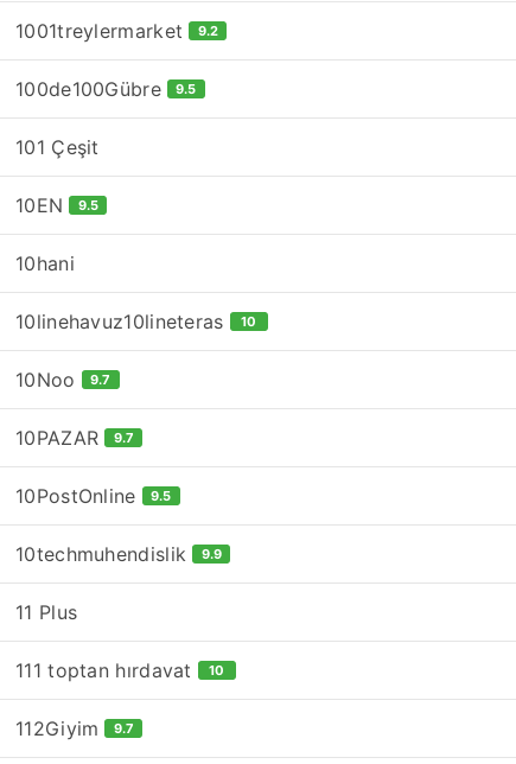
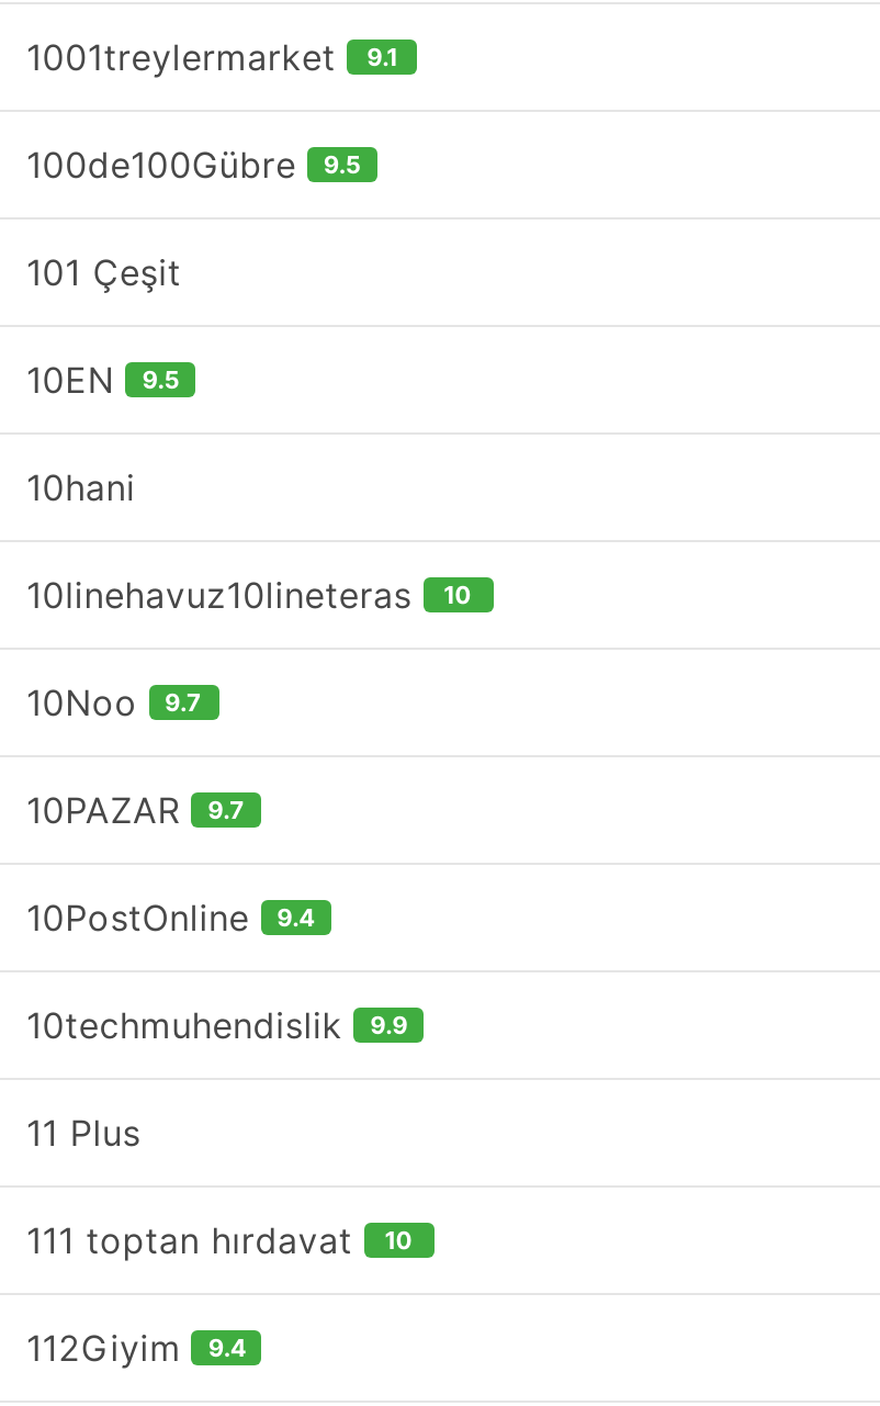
[15,19,218,43] 1001treylermarket 9.2 -> [26,35,397,79] 1001treylermarket 9.1
[15,484,171,508] 10PostOnline 9.5 -> [26,896,314,940] 10PostOnline 9.4
[15,717,134,740] 112Giyim 9.7 -> [26,1326,246,1370] 112Giyim 9.4

